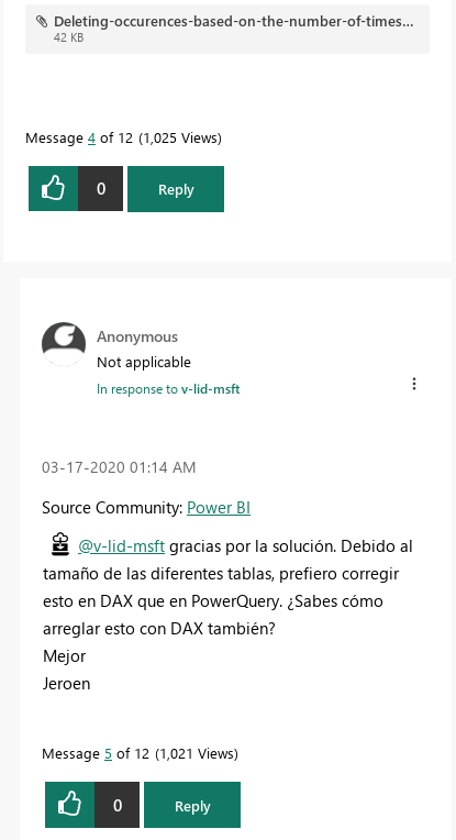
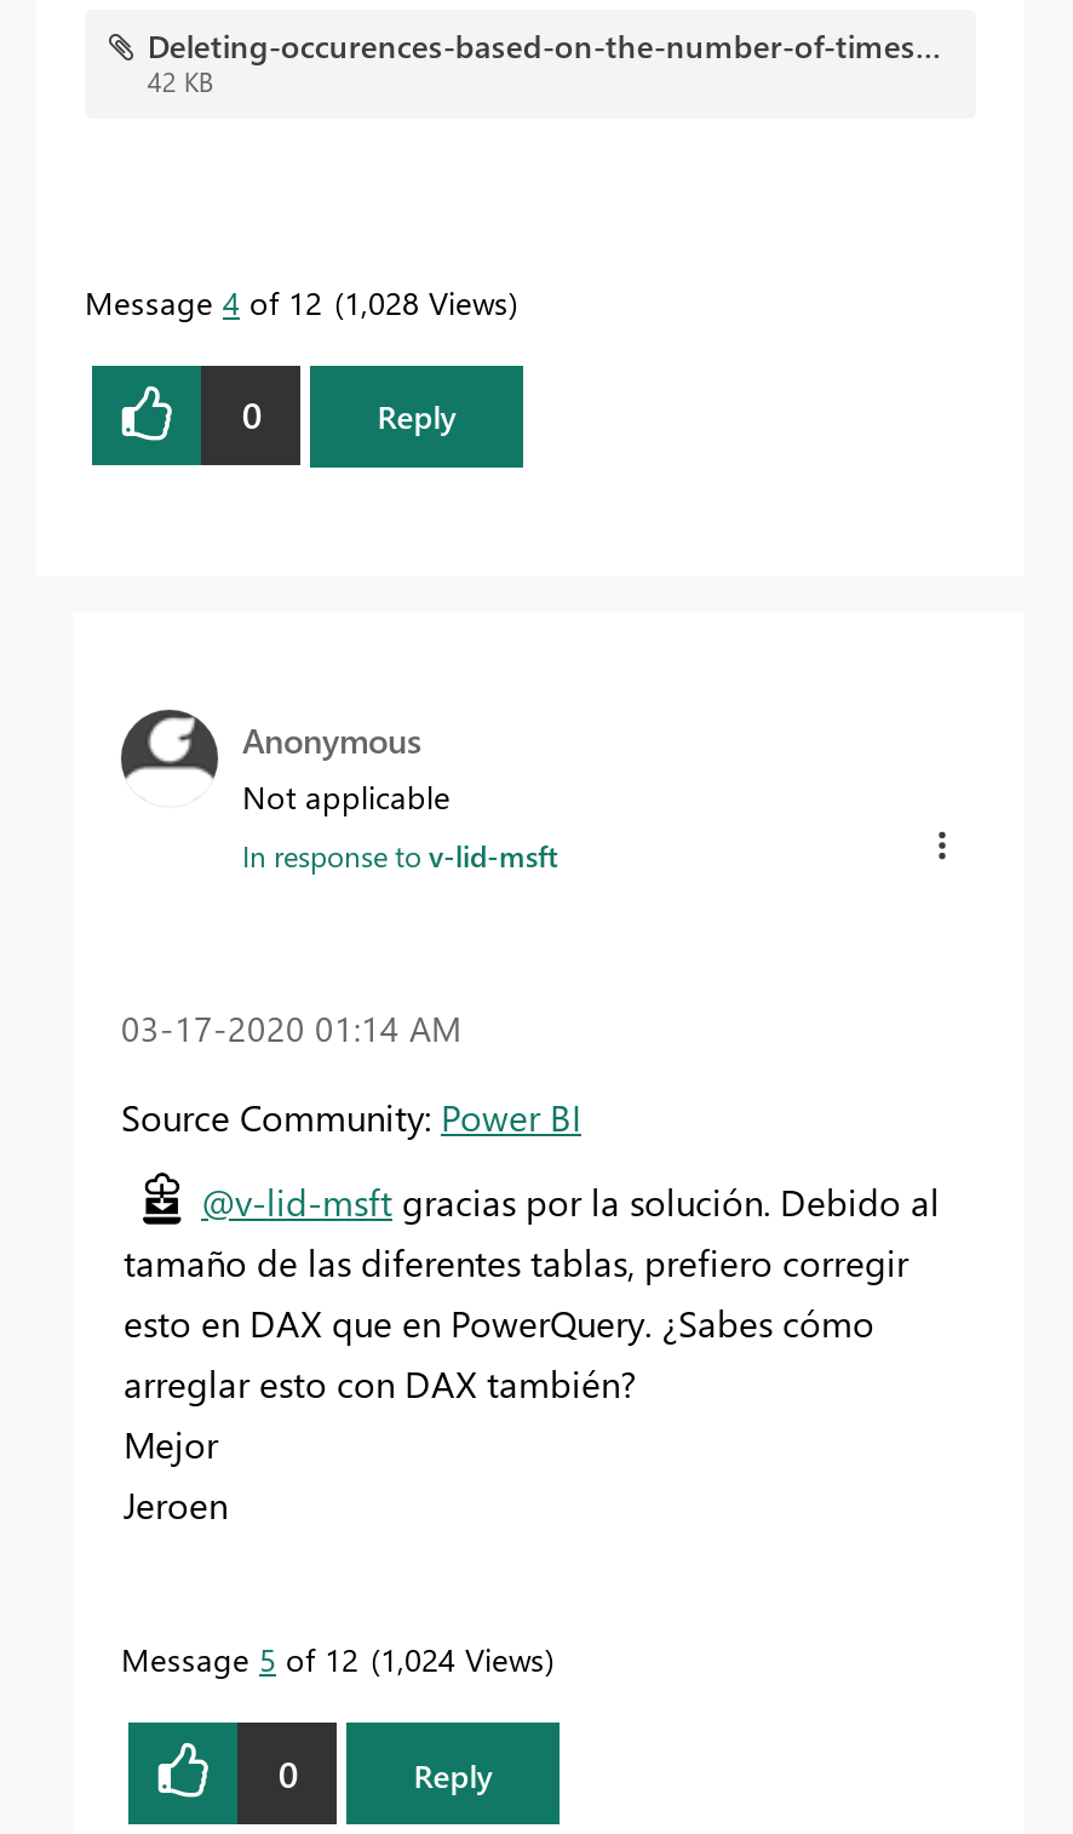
[25,127,218,146] Message 4 of 12 1,025 Views -> [85,281,509,322] Message 4 of 12 1,028 Views
[42,744,234,762] Message 5 of 12 1,021 Views -> [121,1638,545,1680] Message 5 of 12 1,024 Views

